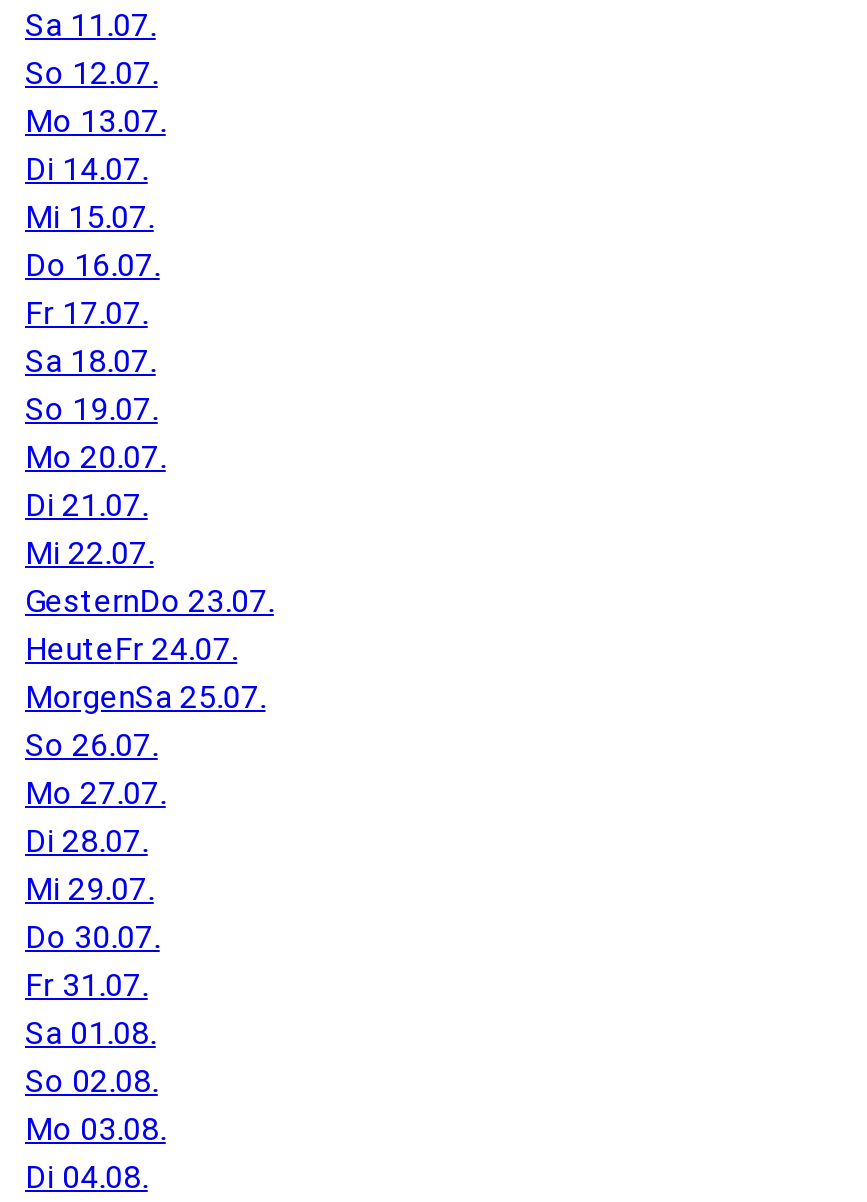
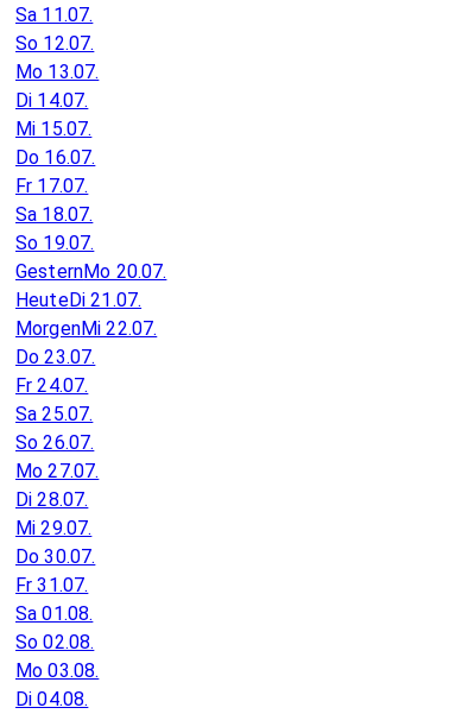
[25,438,274,716] Mo 20.07. | Di 21.07. | Mi 22.07. | GesternDo 23.07. | HeuteFr 24.07. | MorgenSa 25.07. -> [15,260,167,425] GesternMo 20.07. | HeuteDi 21.07. | MorgenMi 22.07. | Do 23.07. | Fr 24.07. | Sa 25.07.

